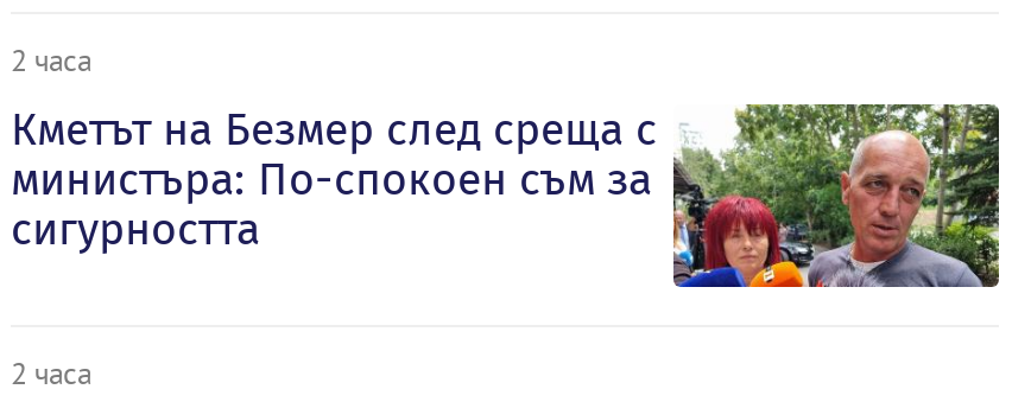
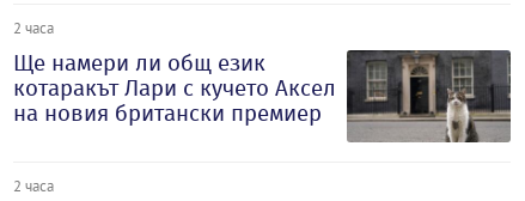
[11,102,1001,289] [image] | Кметът на Безмер след среща с | министъра: По-спокоен съм за | сигурността -> [13,49,511,144] [image] | Ще намери ли общ език | котаракът Лари с кучето Аксел | на новия британски премиер

